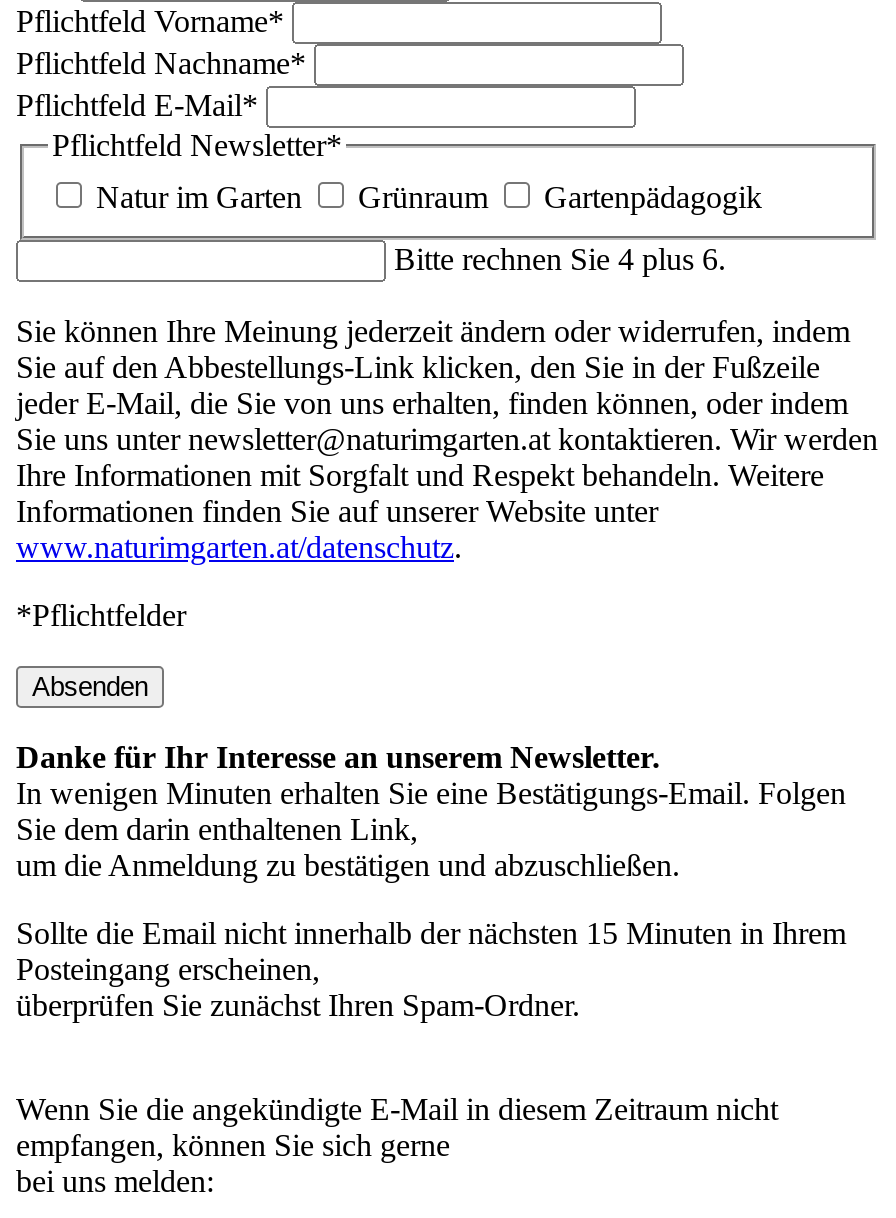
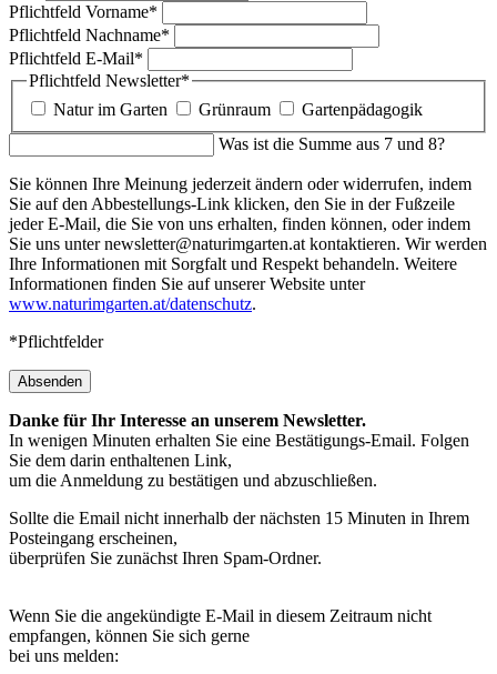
[394,242,726,276] Bitte rechnen Sie 4 plus 6. -> [219,134,445,153] Was ist die Summe aus 7 und 8?

